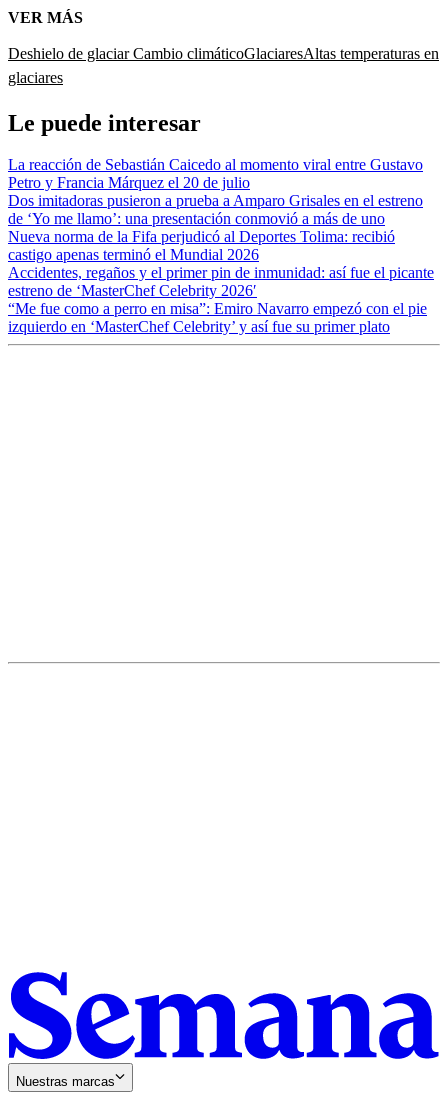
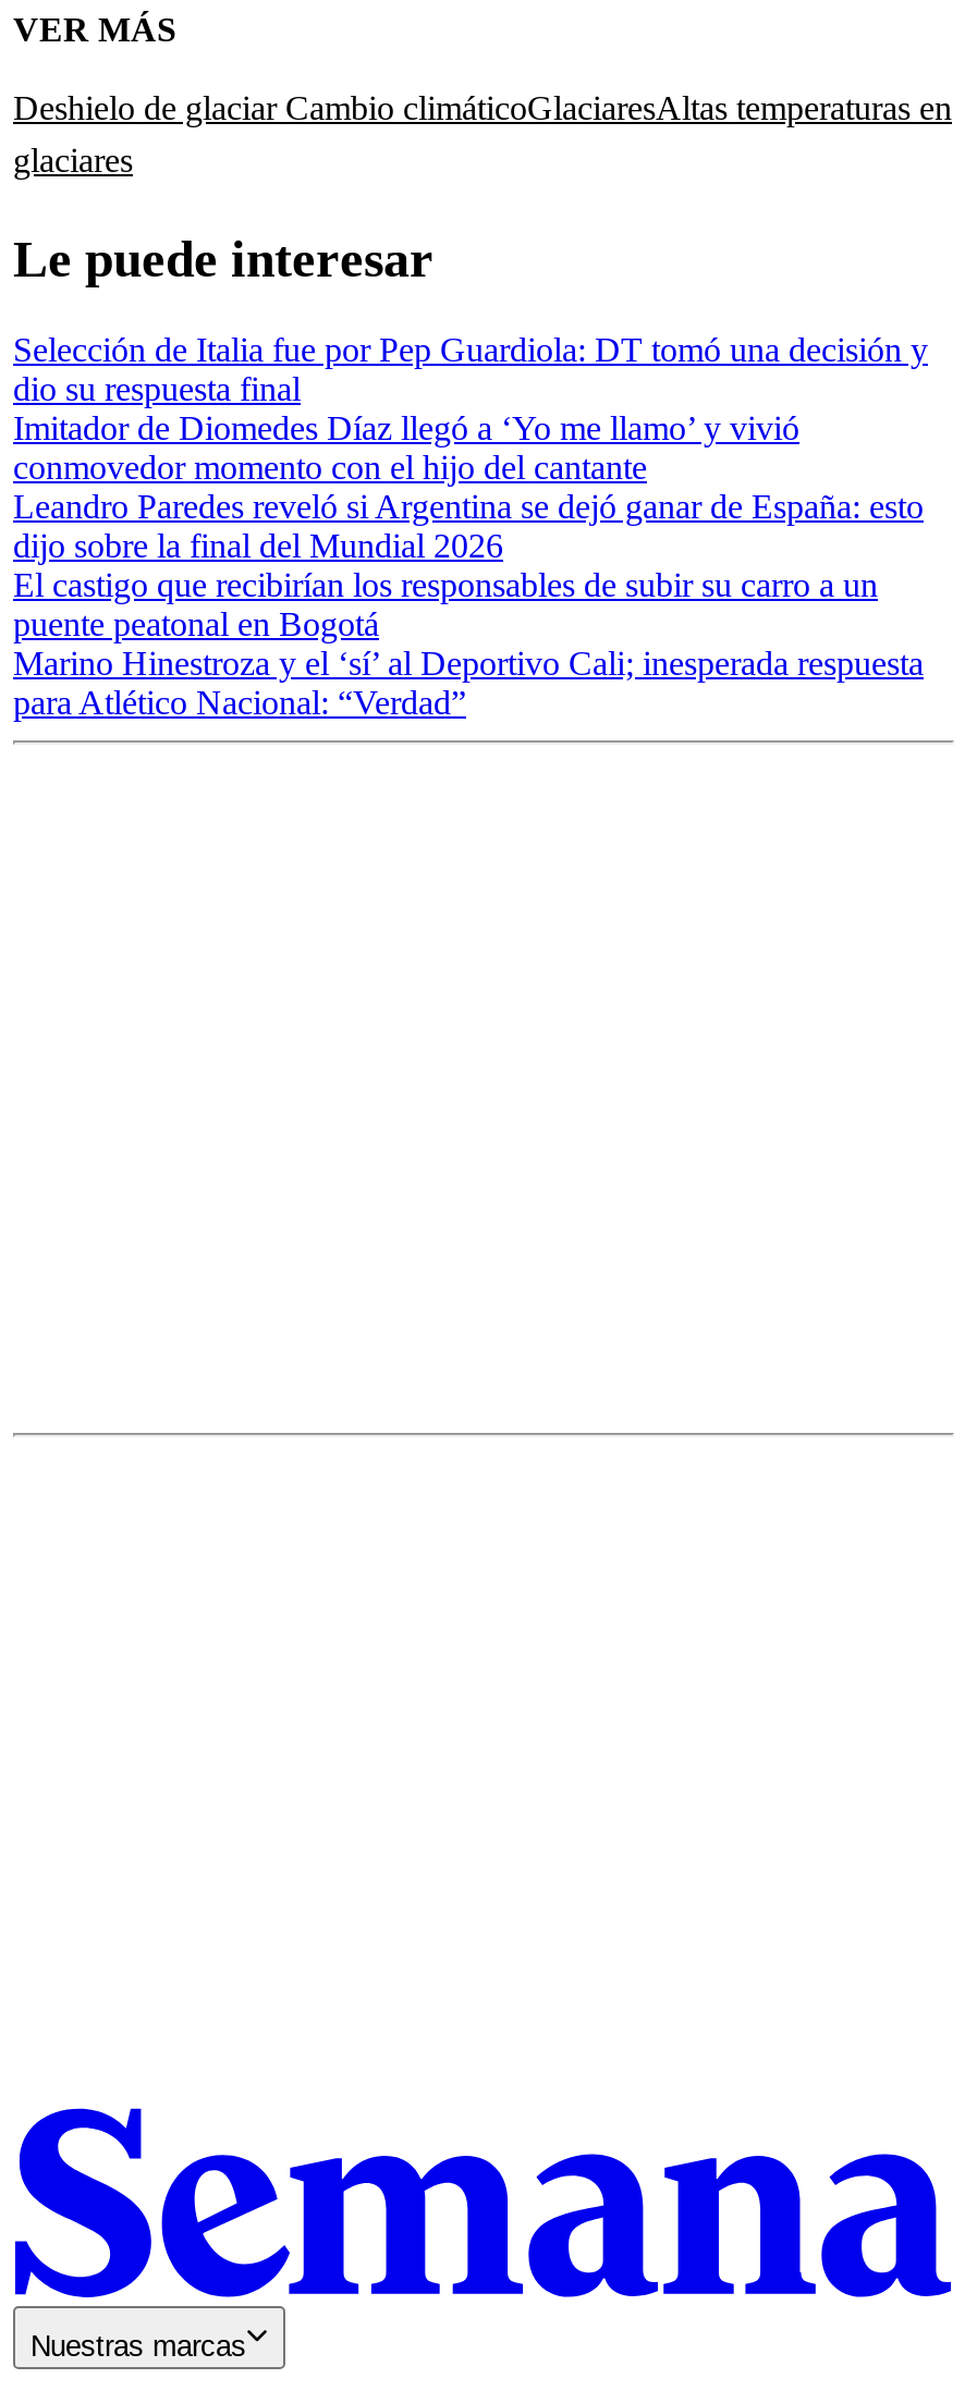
[8,156,434,335] La reacción de Sebastián Caicedo al momento viral entre Gustavo | Petro y Francia Márquez el 20 de julio | Dos imitadoras pusieron a prueba a Amparo Grisales en el estreno | de ‘Yo me llamo’: una presentación conmovió a más de uno | Nueva norma de la Fifa perjudicó al Deportes Tolima: recibió | castigo apenas terminó el Mundial 2026 | Accidentes, regaños y el primer pin de inmunidad: así fue el picante | estreno de ‘MasterChef Celebrity 2026′ | “Me fue como a perro en misa”: Emiro Navarro empezó con el pie | izquierdo en ‘MasterChef Celebrity’ y así fue su primer plato -> [13,332,928,722] Selección de Italia fue por Pep Guardiola: DT tomó una decisión y | dio su respuesta final | Imitador de Diomedes Díaz llegó a ‘Yo me llamo’ y vivió | conmovedor momento con el hijo del cantante | Leandro Paredes reveló si Argentina se dejó ganar de España: esto | dijo sobre la final del Mundial 2026 | El castigo que recibirían los responsables de subir su carro a un | puente peatonal en Bogotá | Marino Hinestroza y el ‘sí’ al Deportivo Cali; inesperada respuesta | para Atlético Nacional: “Verdad”

